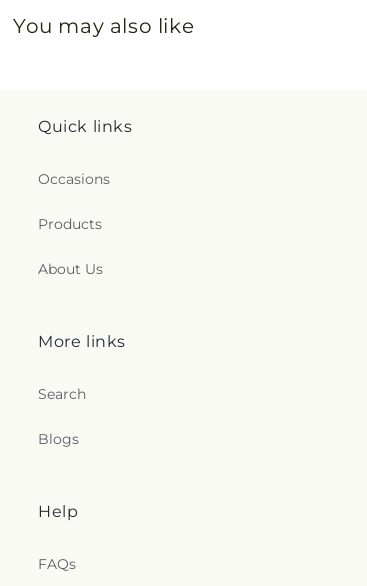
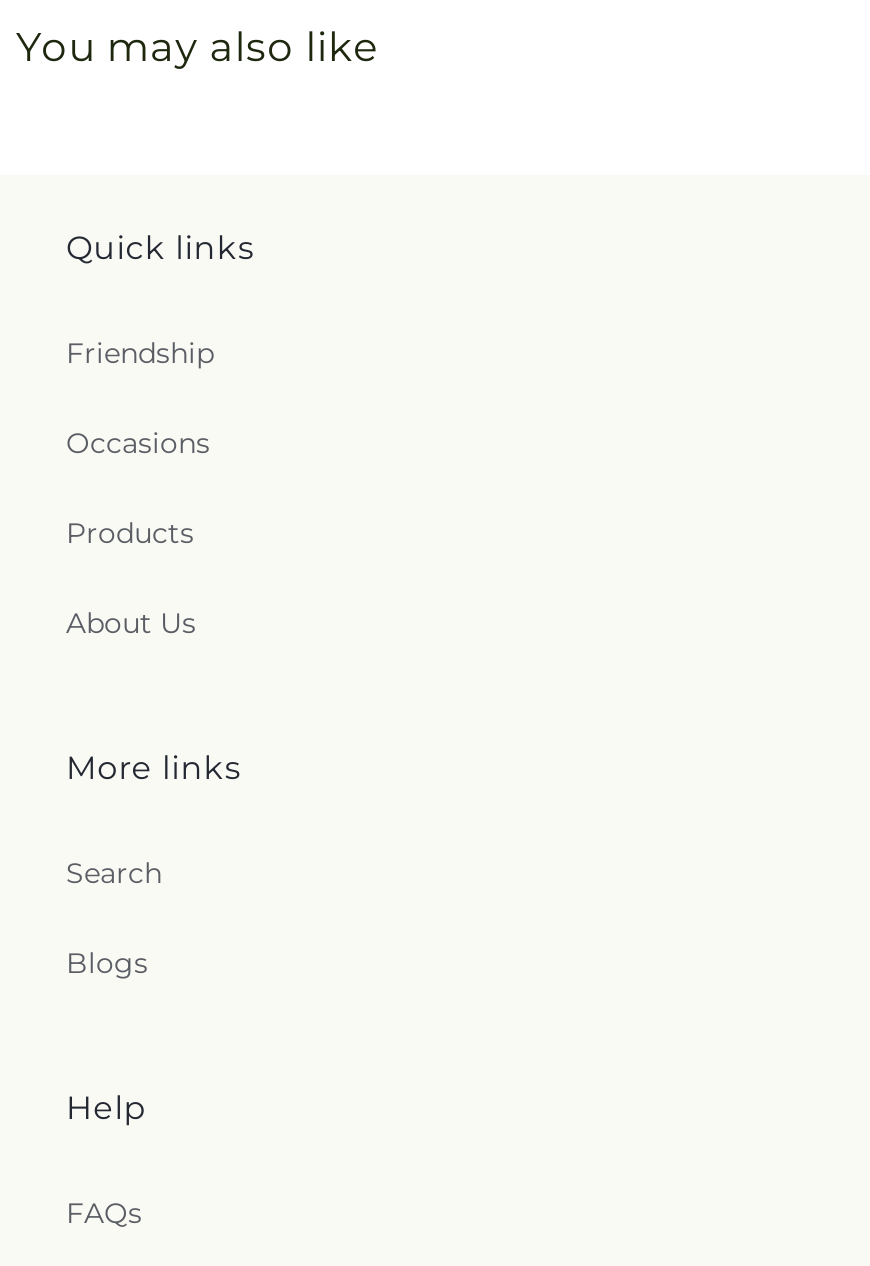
none -> [66,336,214,372] Friendship

